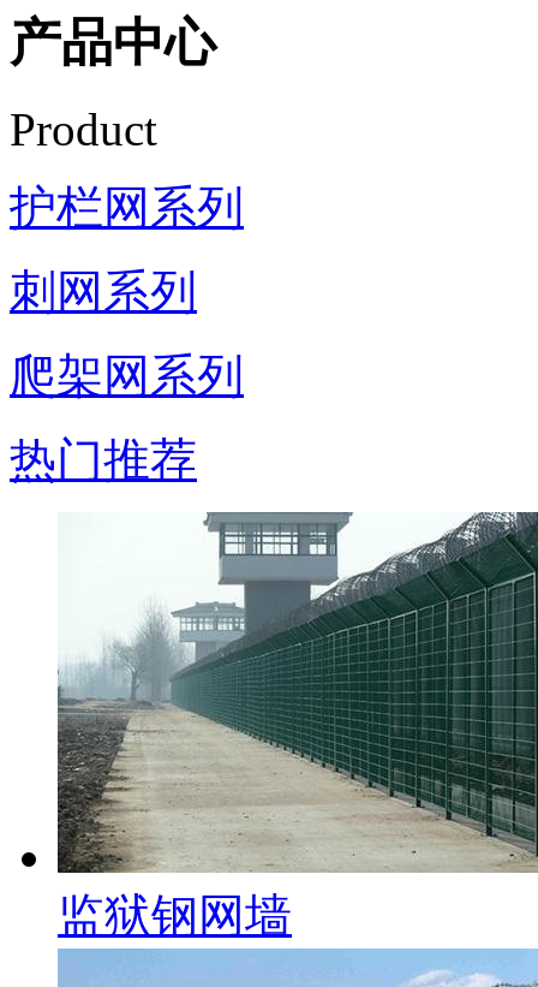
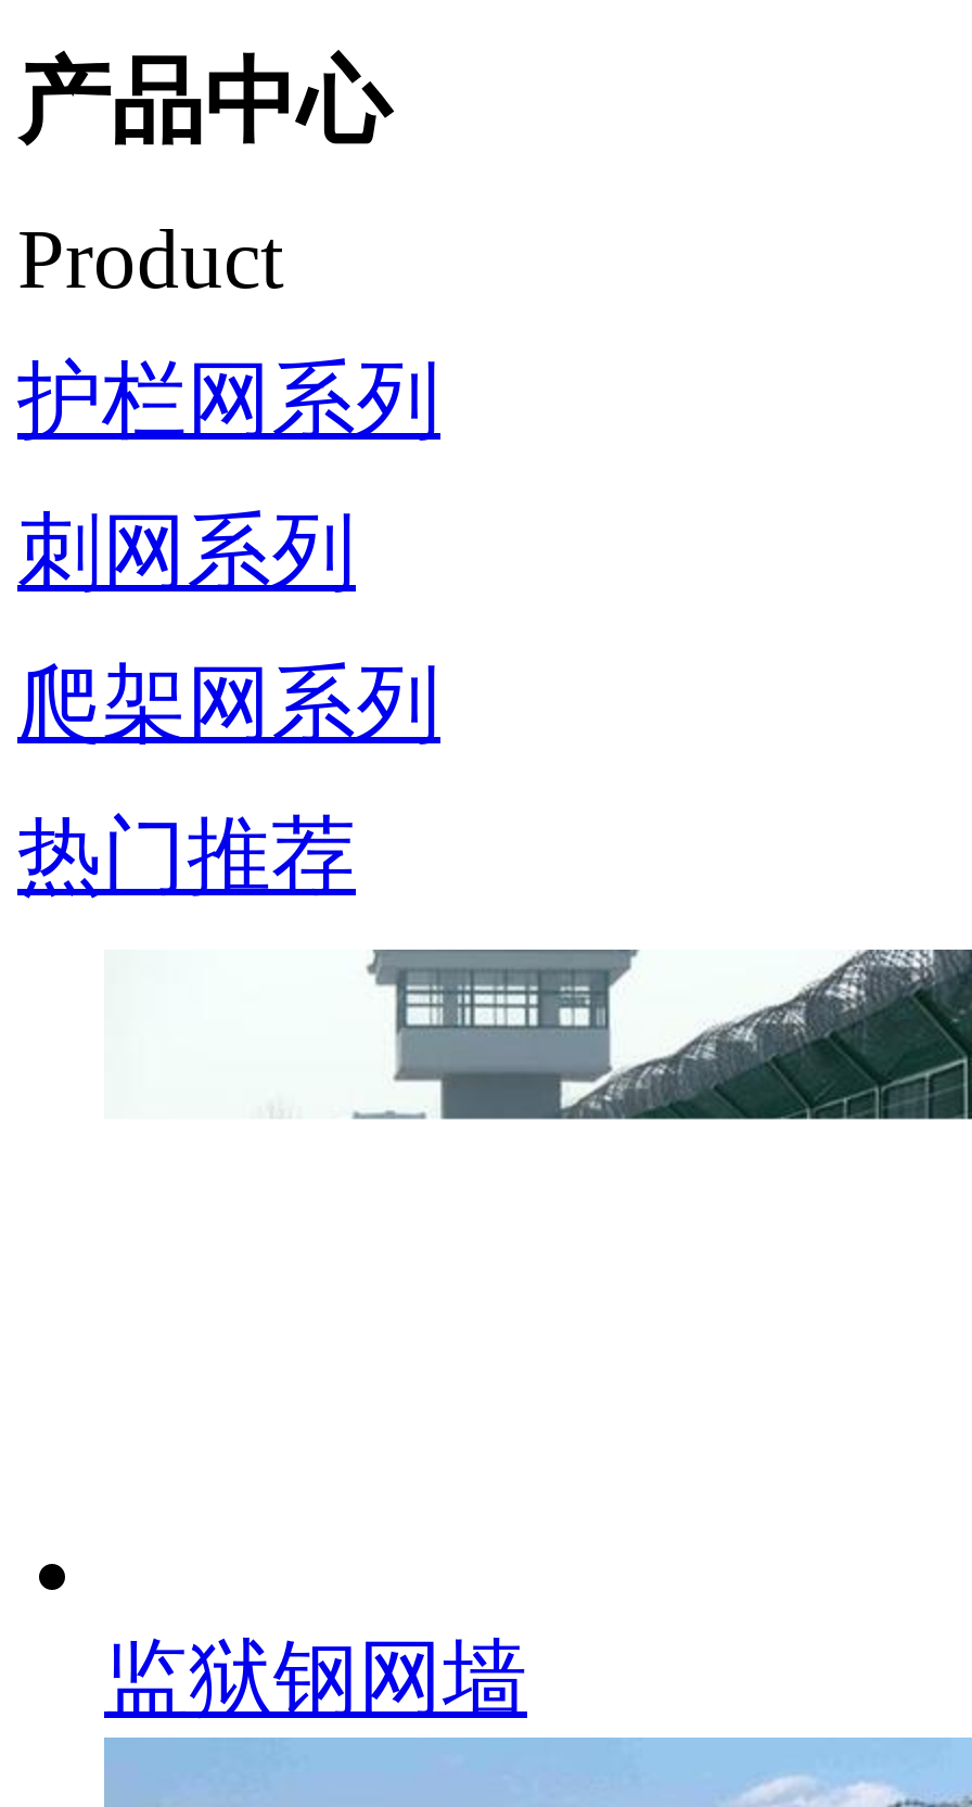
[56,605,534,874] [image] -> none

